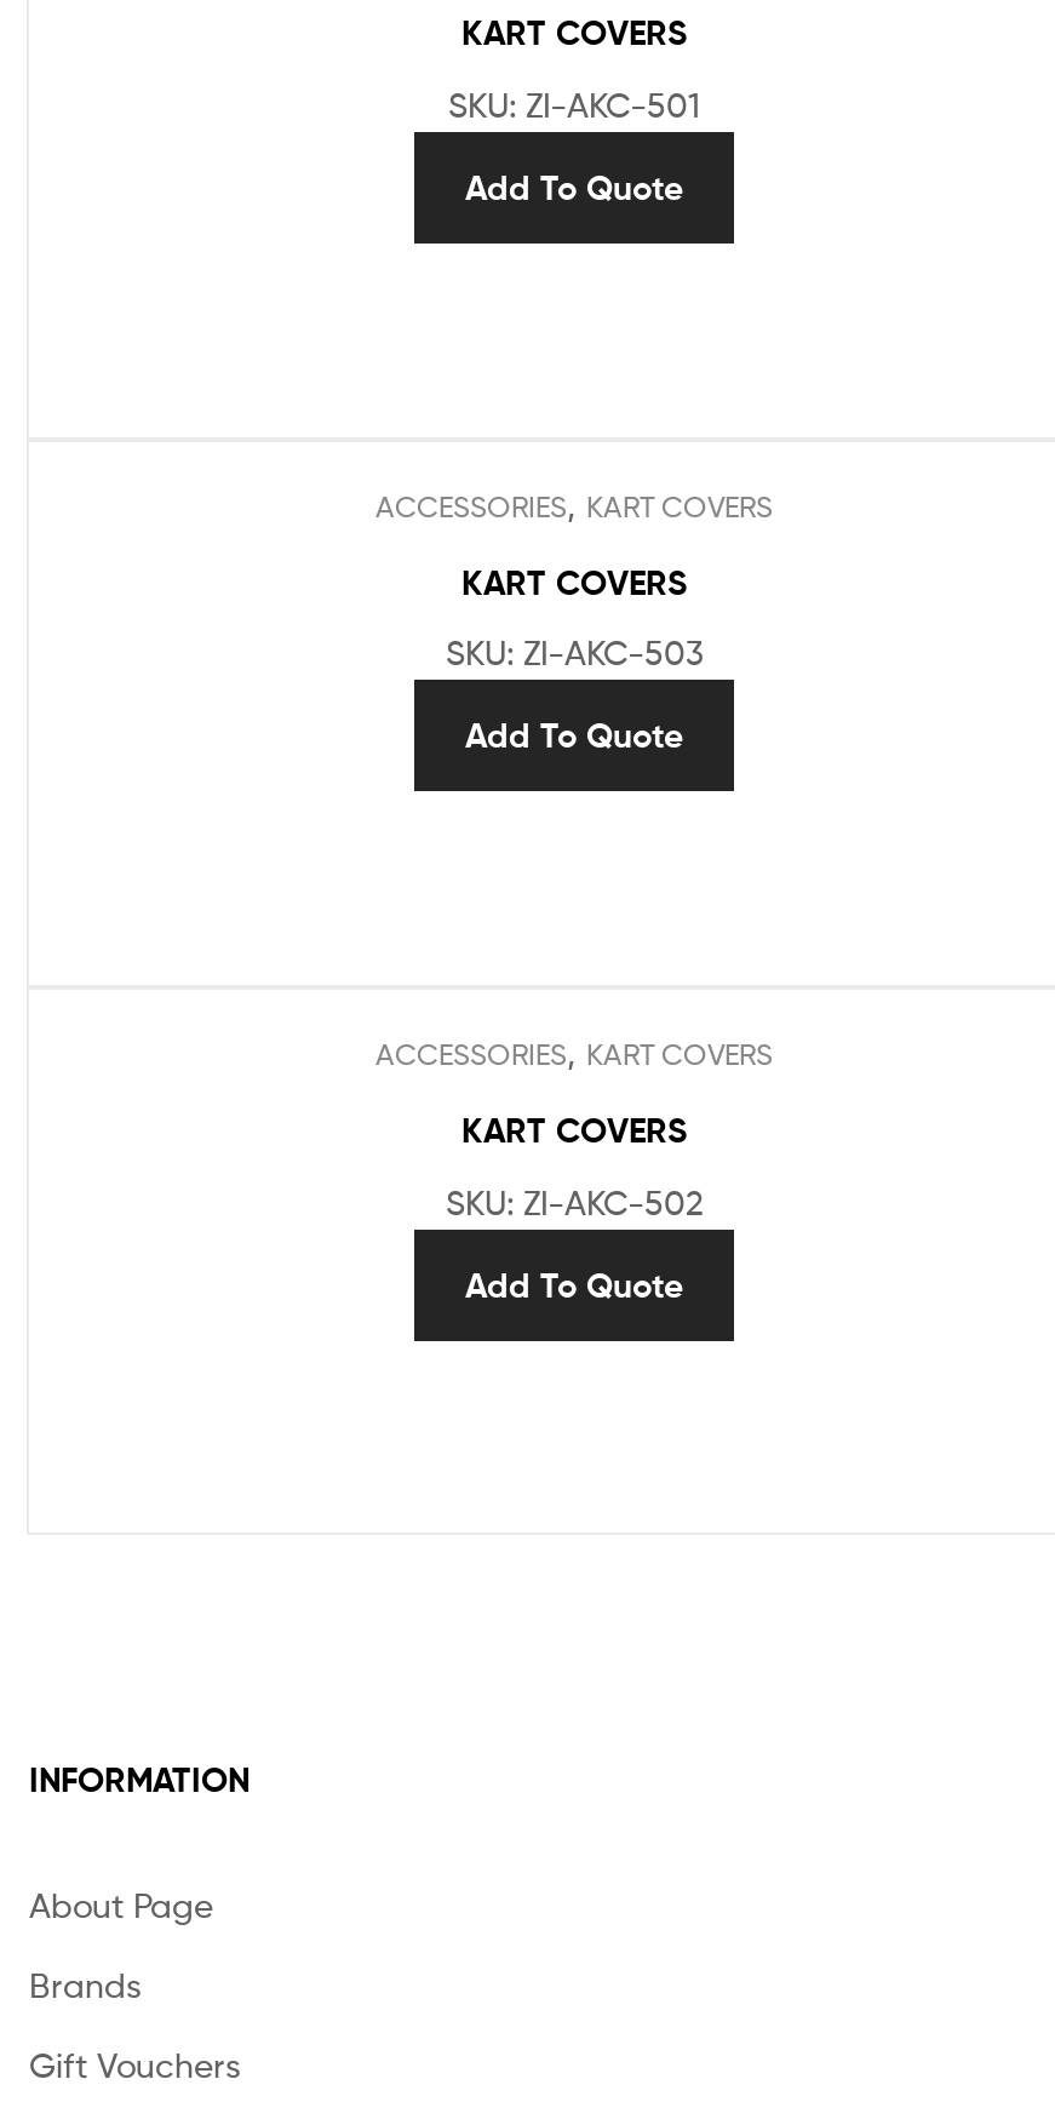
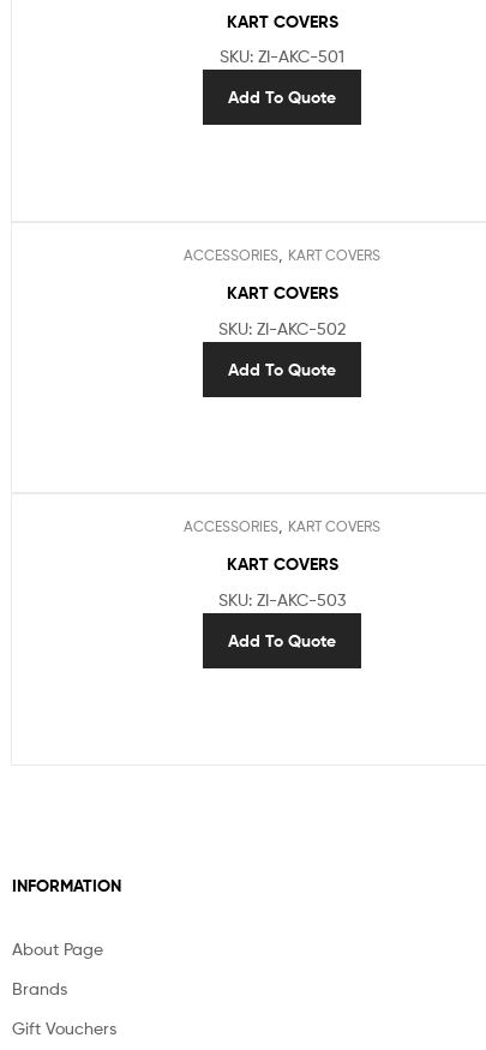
[446,631,703,673] SKU: ZI-AKC-503 -> [218,318,346,338] SKU: ZI-AKC-502
[446,1180,703,1221] SKU: ZI-AKC-502 -> [218,589,346,610] SKU: ZI-AKC-503

